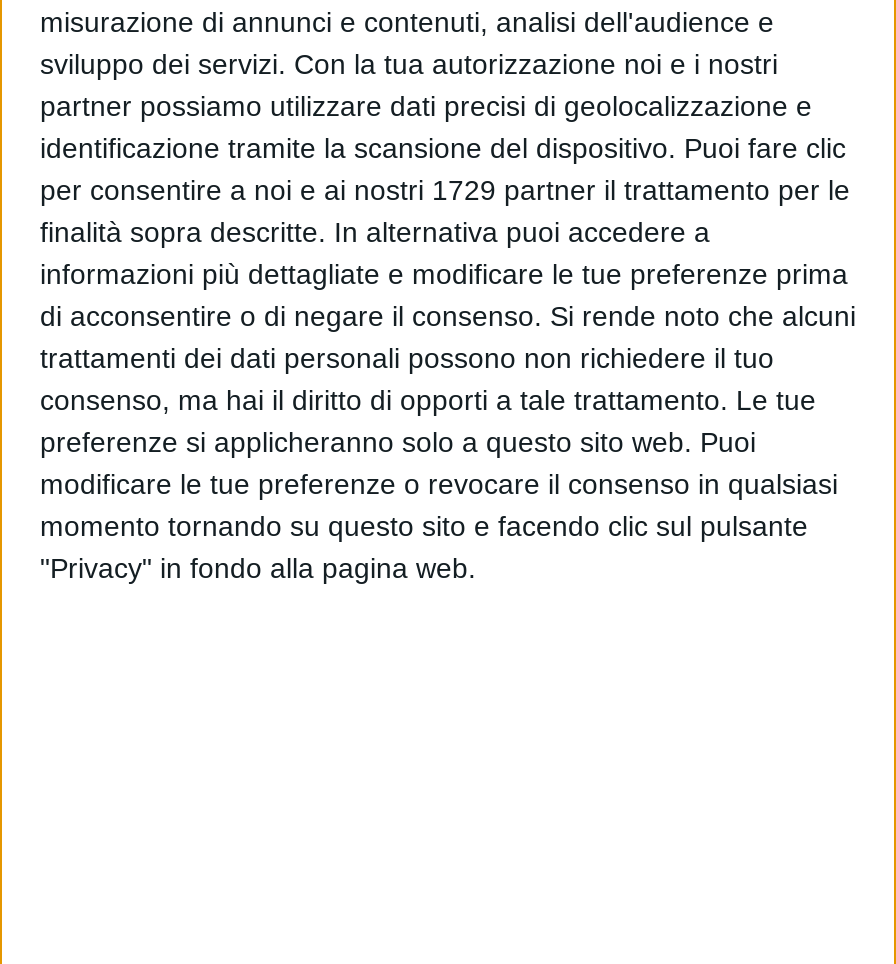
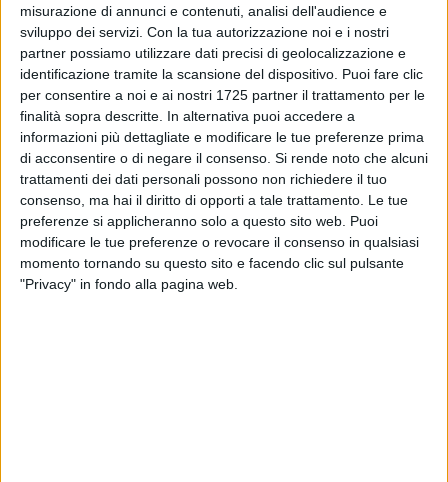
[40,175,850,207] per consentire a noi e ai nostri 1729 partner il trattamento per le -> [20,87,425,103] per consentire a noi e ai nostri 1725 partner il trattamento per le

